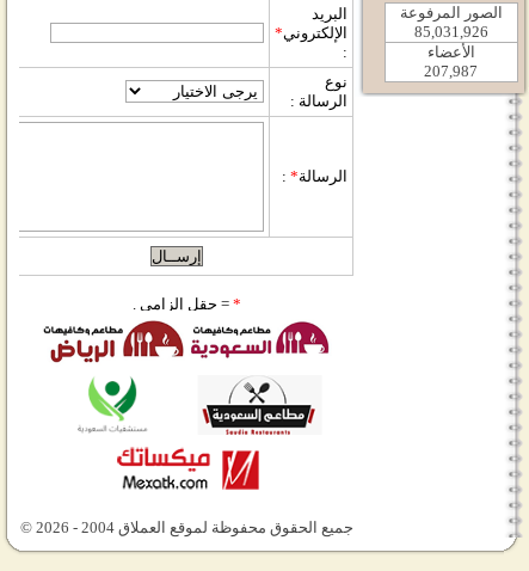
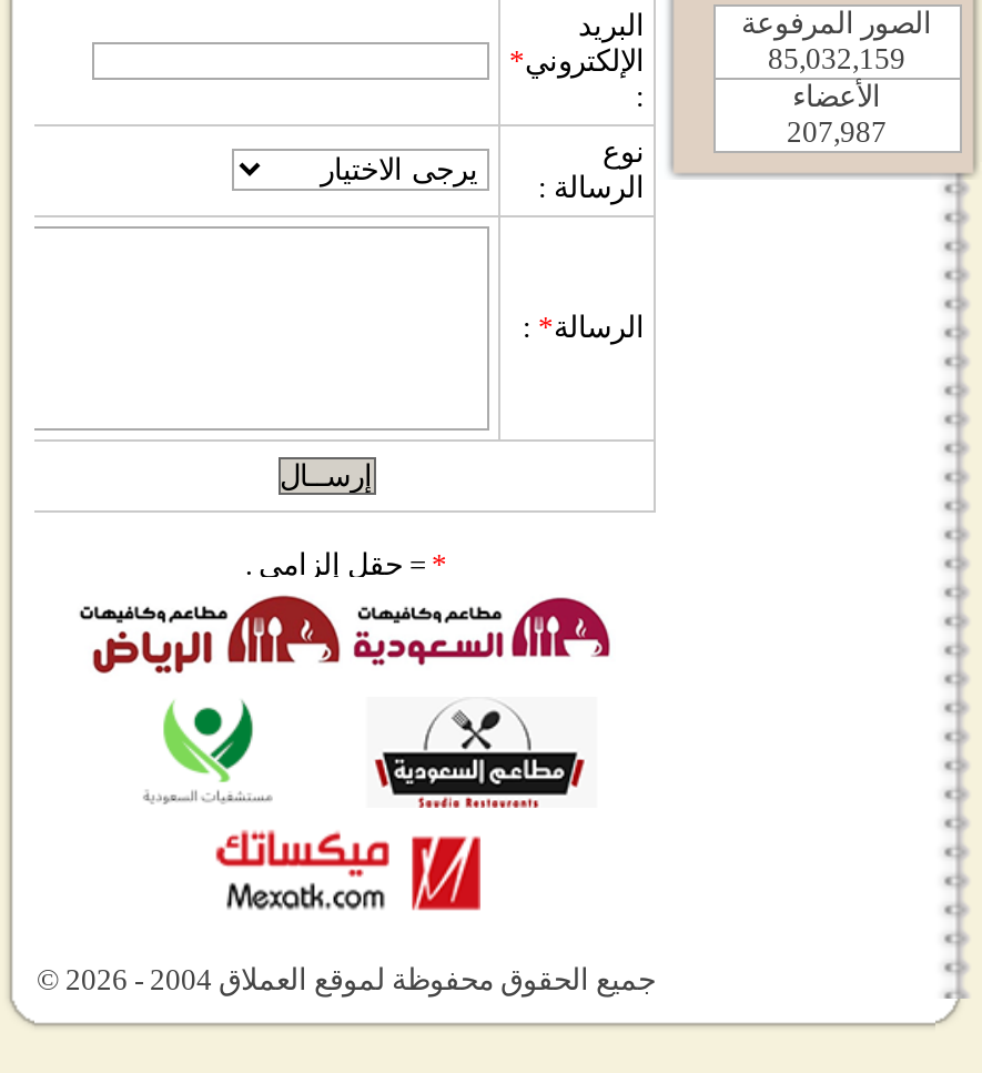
[414,23,488,41] 85,031,926 -> [768,42,905,75] 85,032,159

